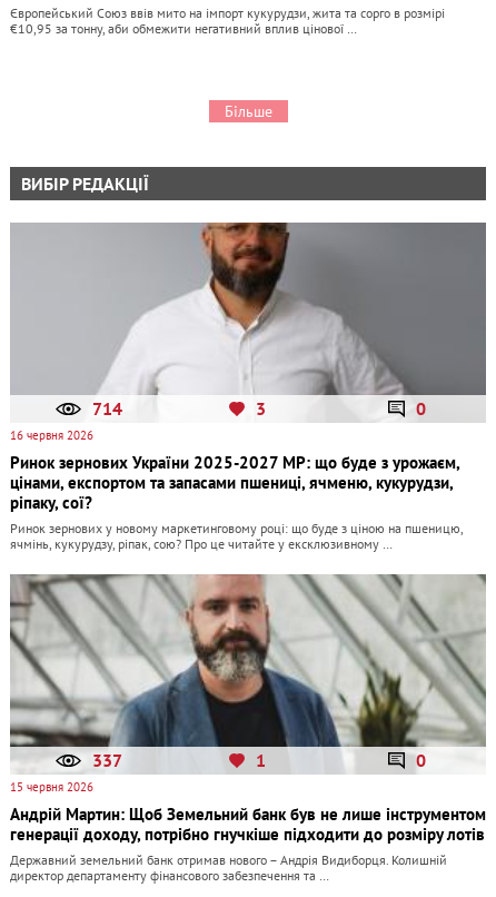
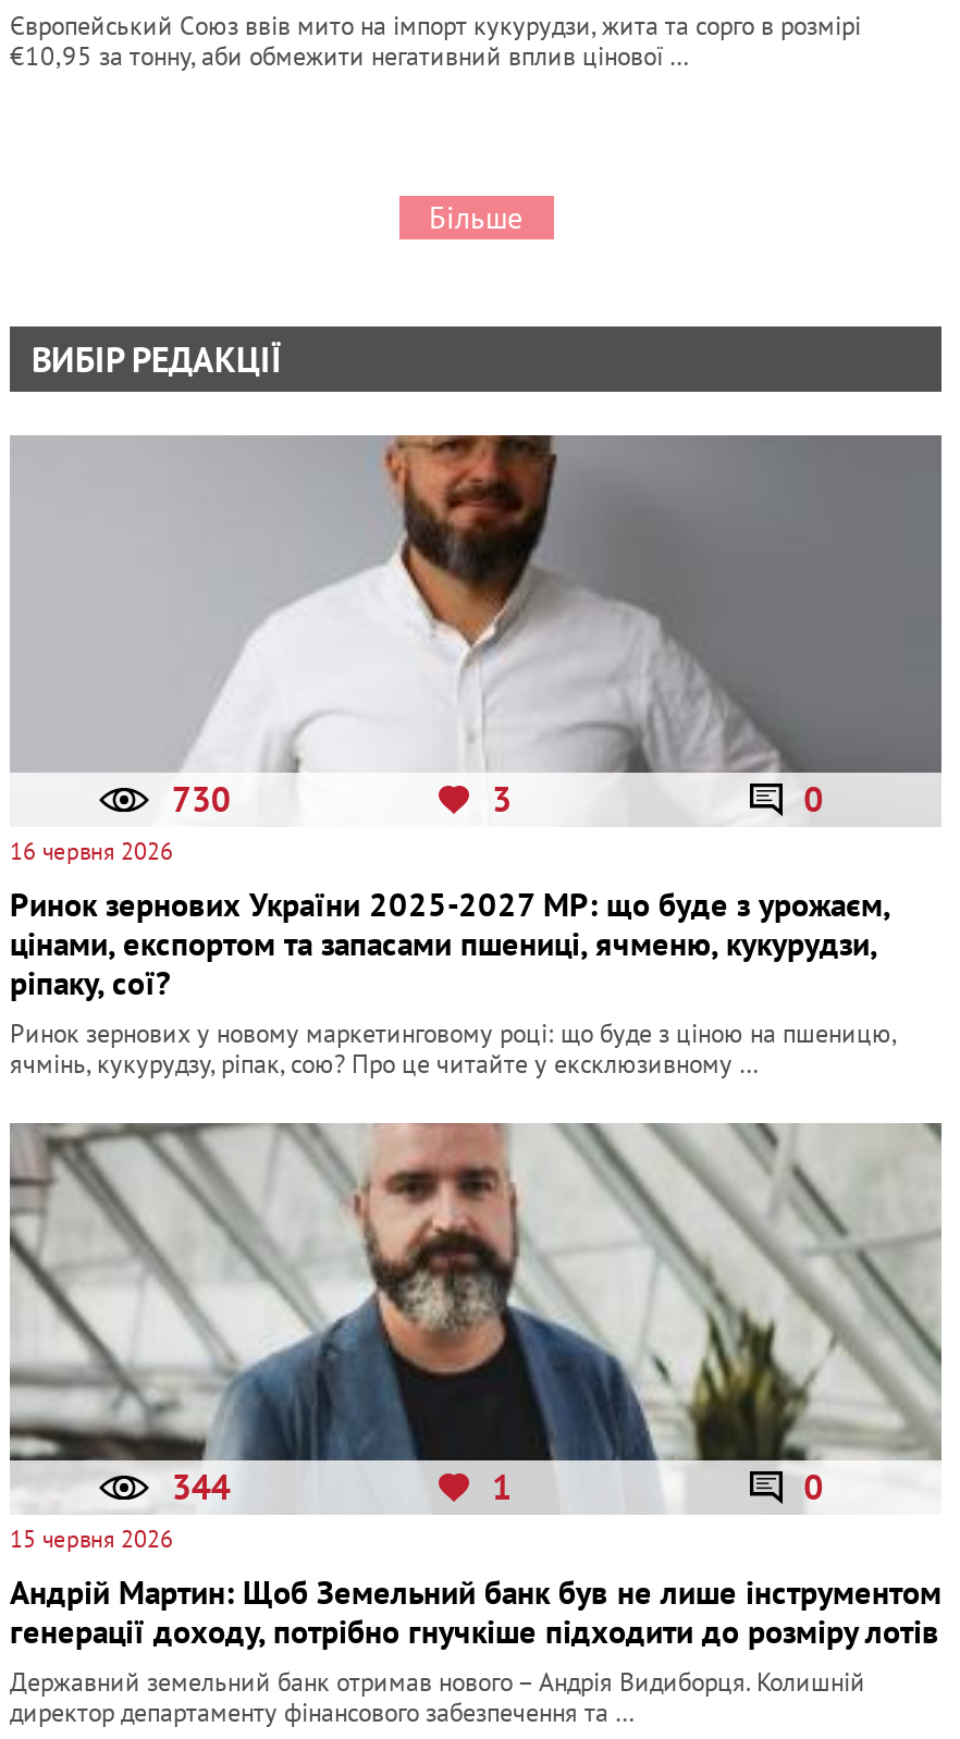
[93,397,123,419] 714 -> [172,776,230,820] 730
[93,749,123,771] 337 -> [172,1464,230,1507] 344

